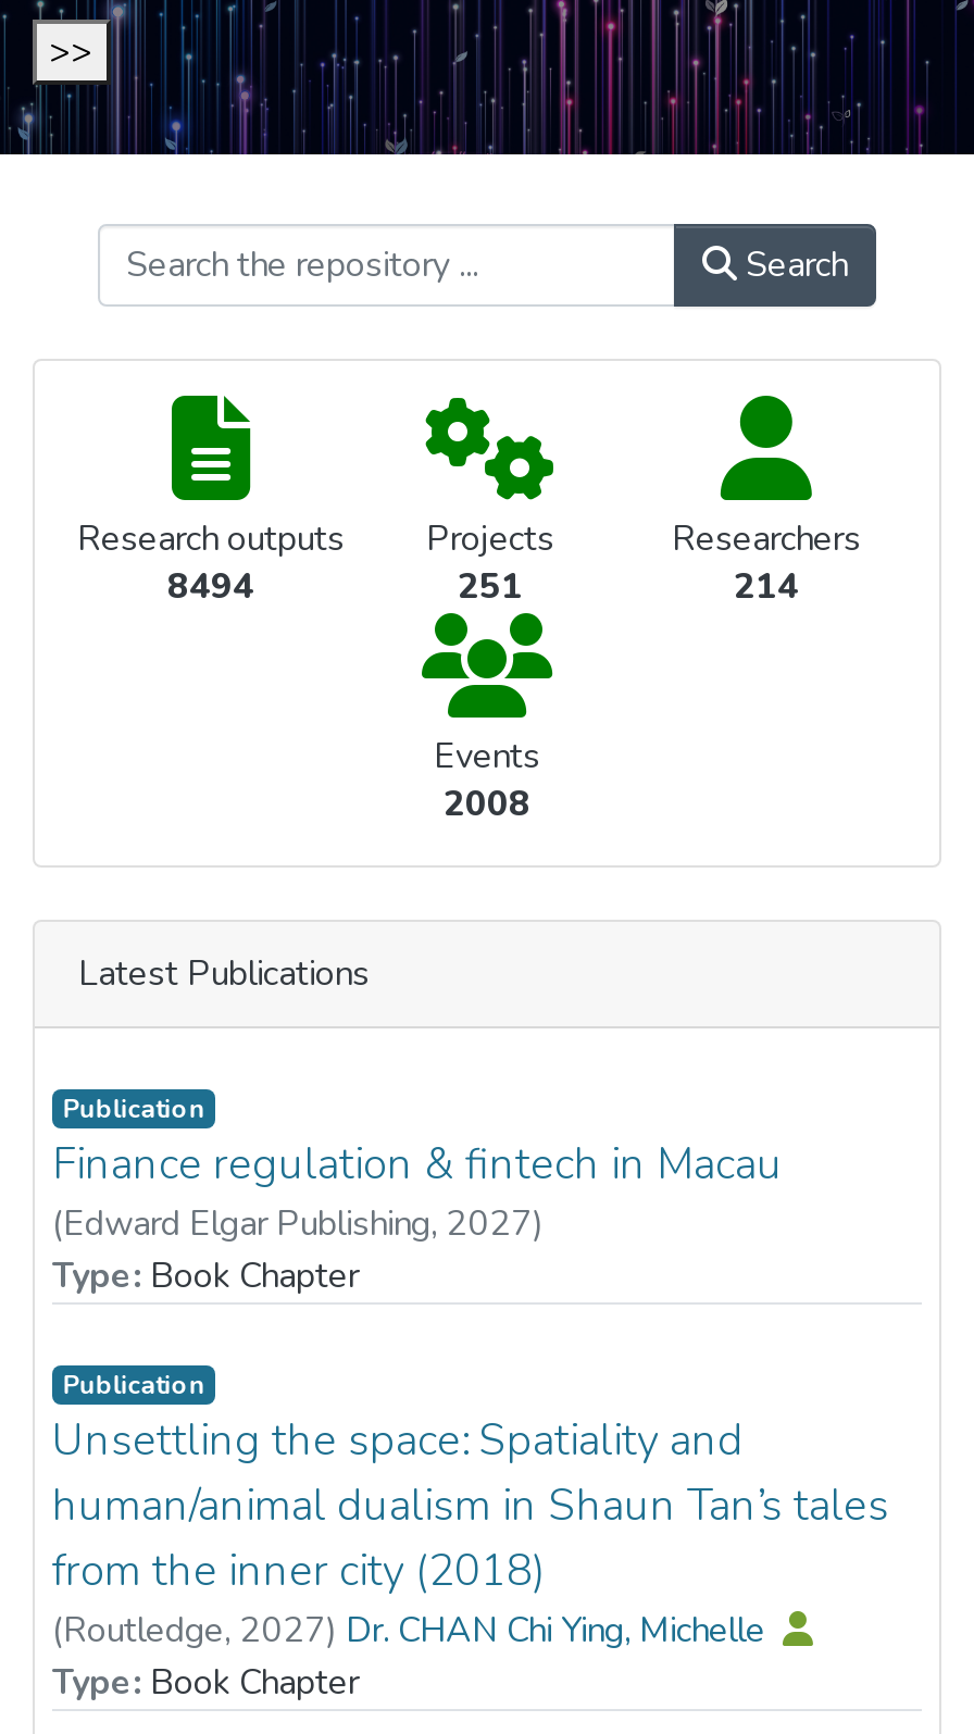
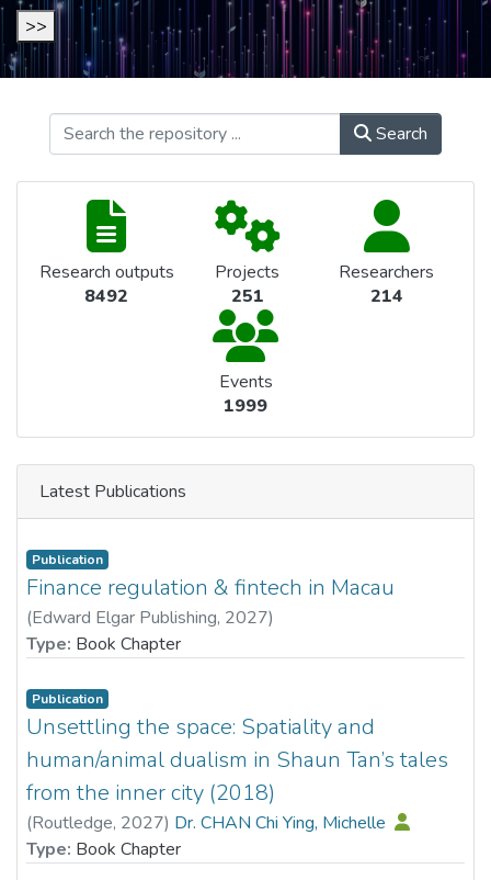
[167,564,254,612] 8494 -> [84,285,128,309] 8492
[444,782,530,829] 2008 -> [224,394,267,419] 1999

